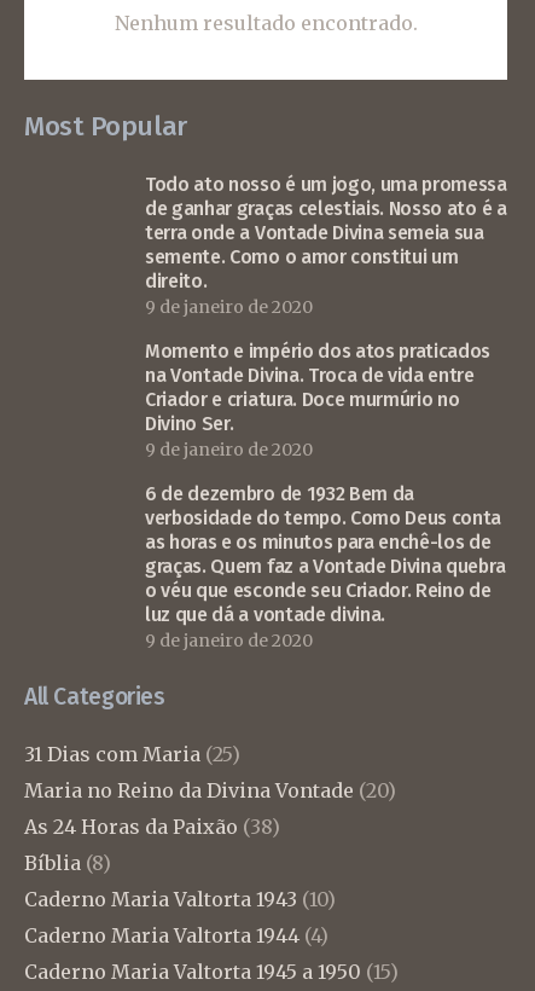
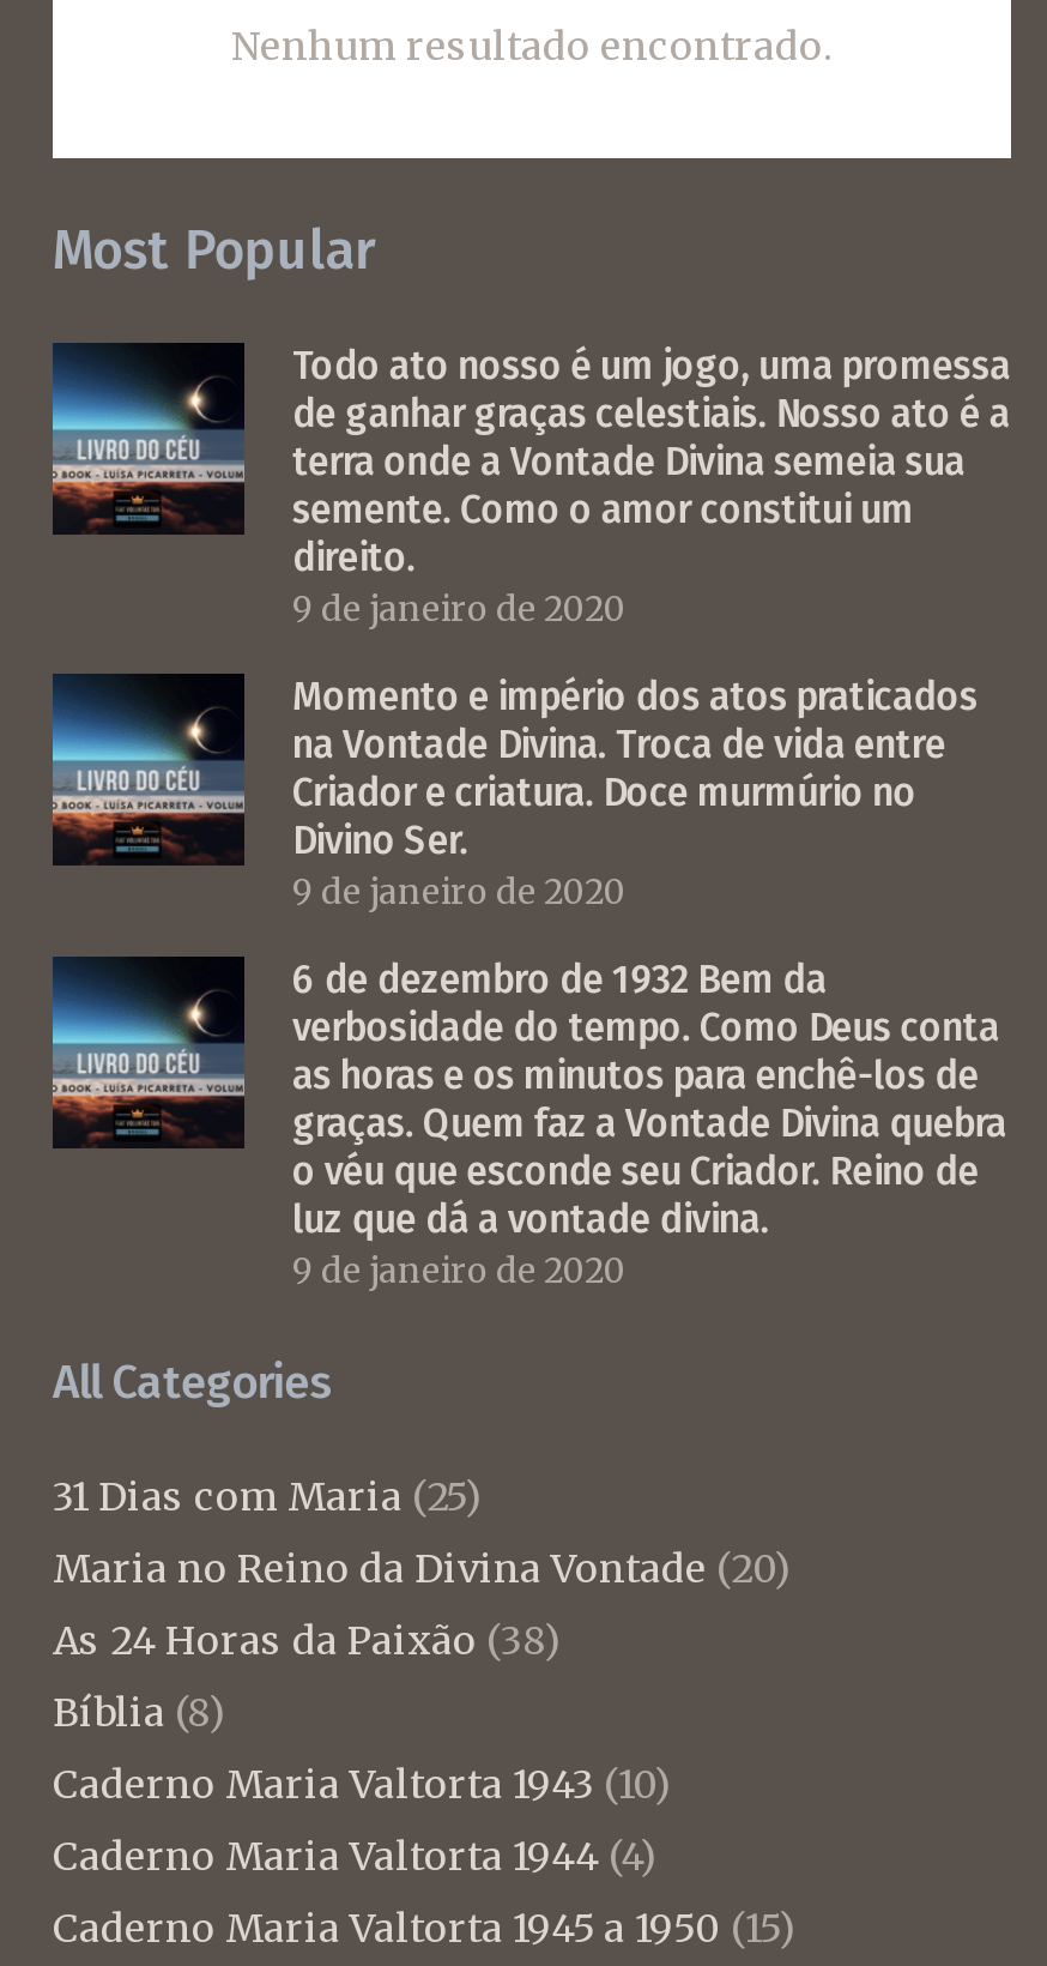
none -> [50,342,244,536] [image]
none -> [50,673,244,867] [image]
none -> [50,955,244,1150] [image]

